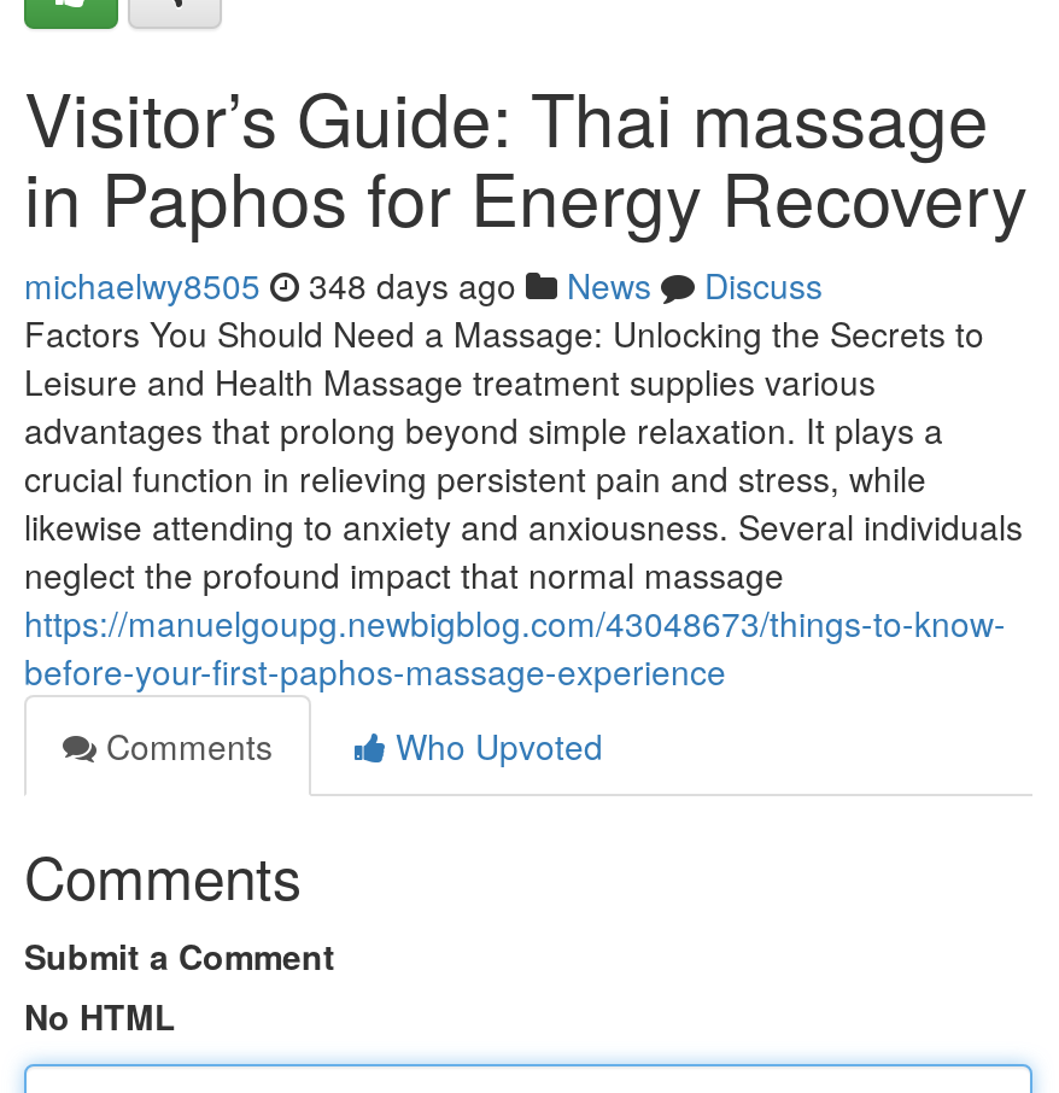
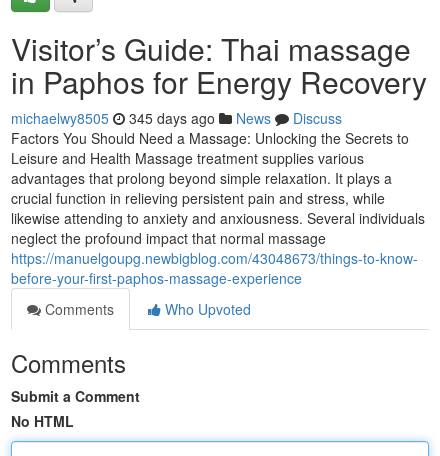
[24,261,823,309] michaelwy8505 348 days ago News Discuss -> [11,108,342,128] michaelwy8505 345 days ago News Discuss

